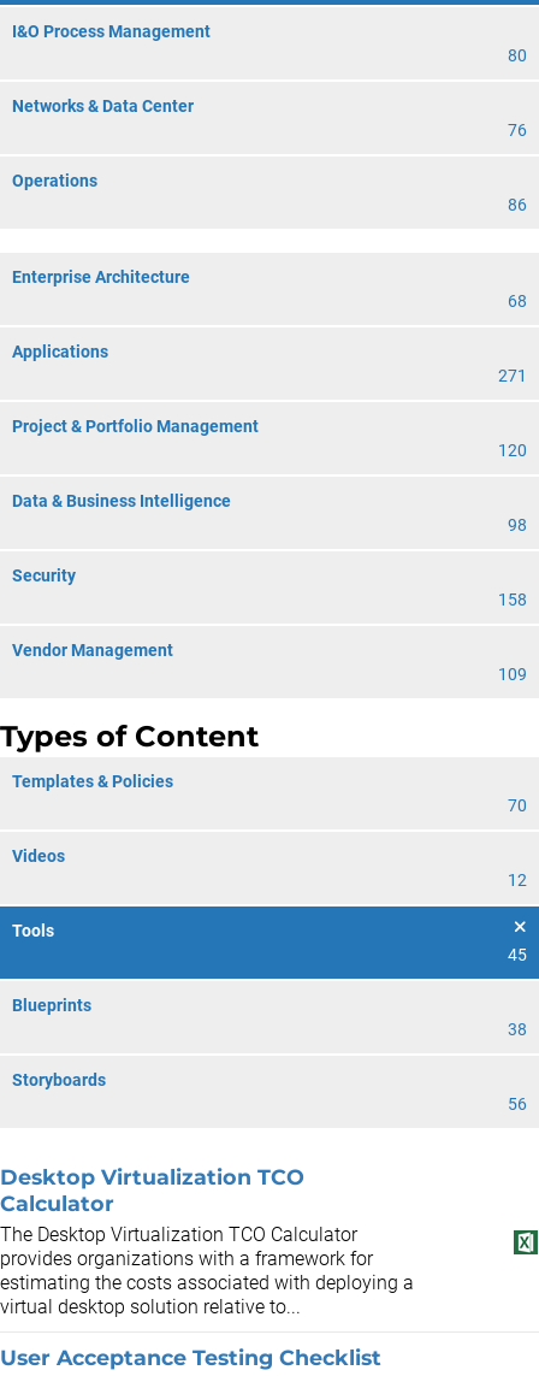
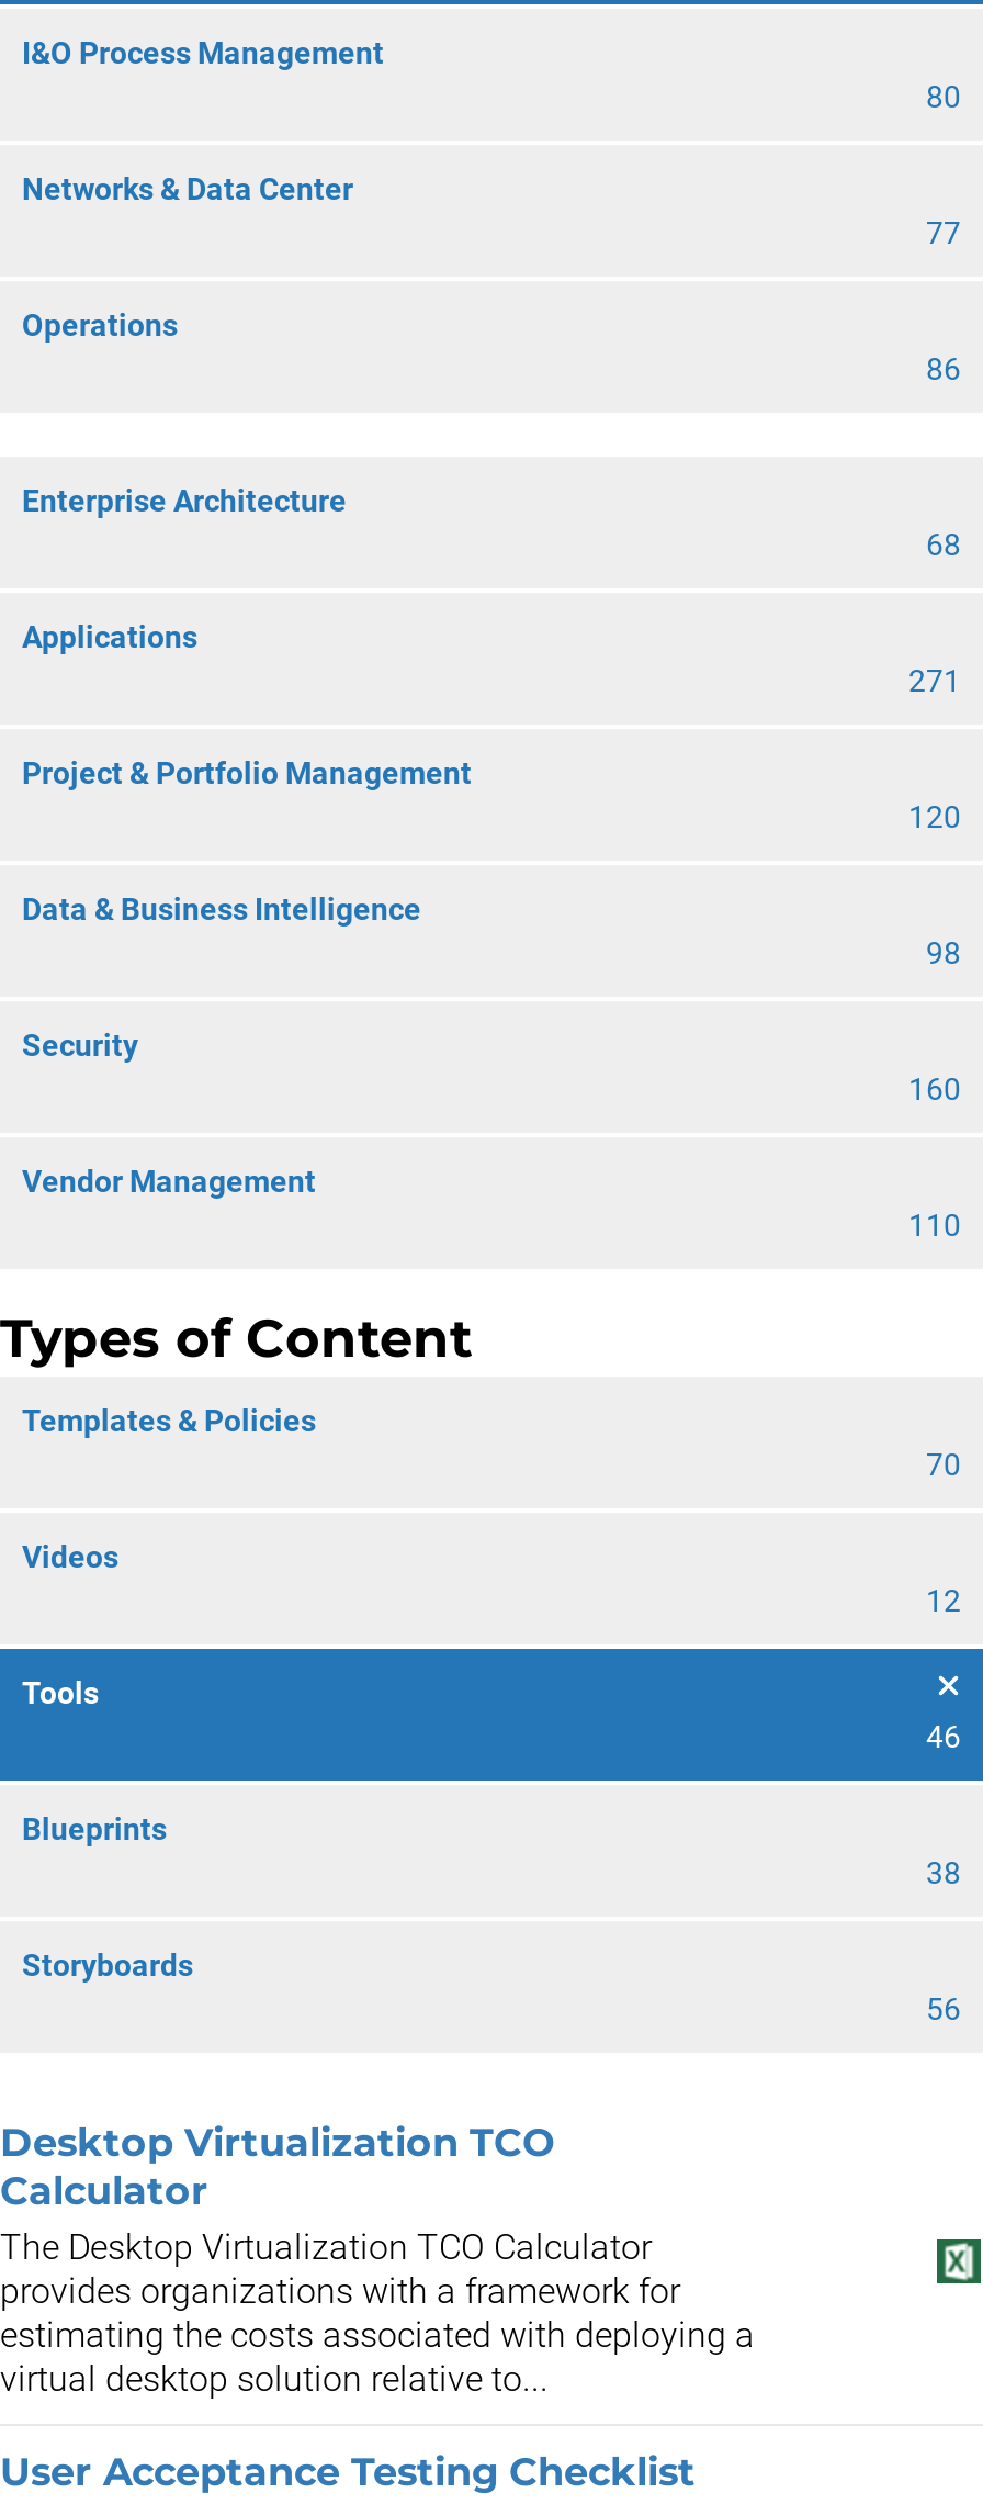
[508,120,527,140] 76 -> [926,215,961,250] 77
[498,590,527,609] 158 -> [908,1071,961,1107] 160
[498,665,527,684] 109 -> [908,1208,961,1243] 110
[508,945,527,964] 45 -> [926,1719,961,1754] 46

